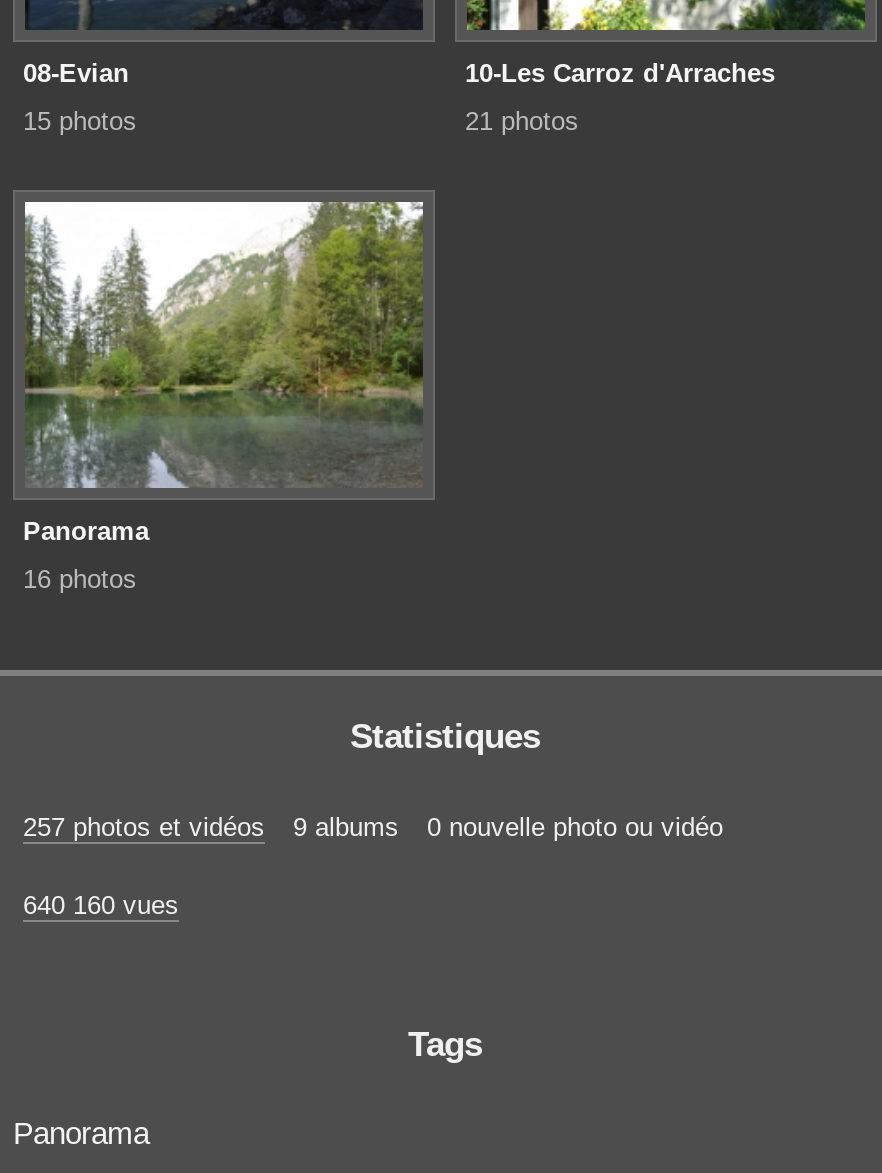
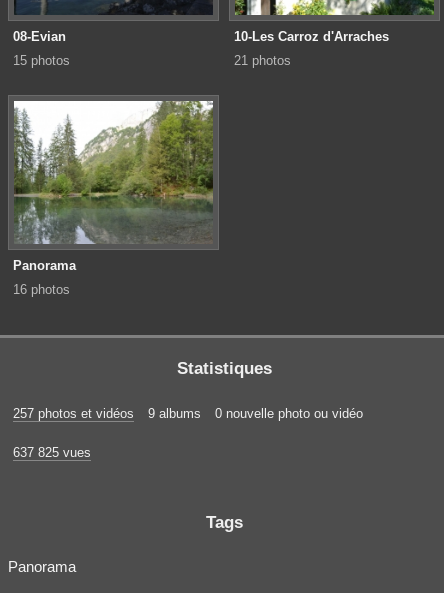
[23,890,179,920] 640 160 vues -> [13,445,91,460] 637 825 vues

